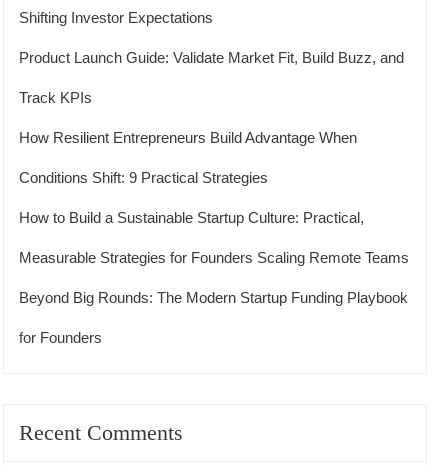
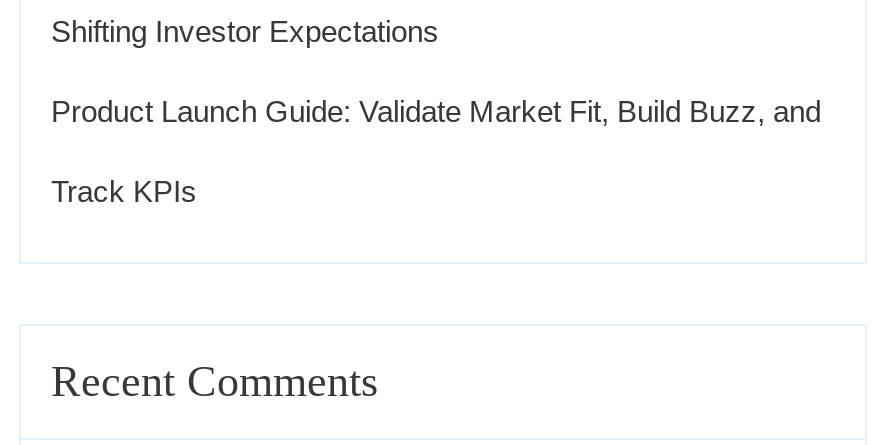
[19,129,409,346] How Resilient Entrepreneurs Build Advantage When | Conditions Shift: 9 Practical Strategies | How to Build a Sustainable Startup Culture: Practical, | Measurable Strategies for Founders Scaling Remote Teams | Beyond Big Rounds: The Modern Startup Funding Playbook | for Founders -> none

